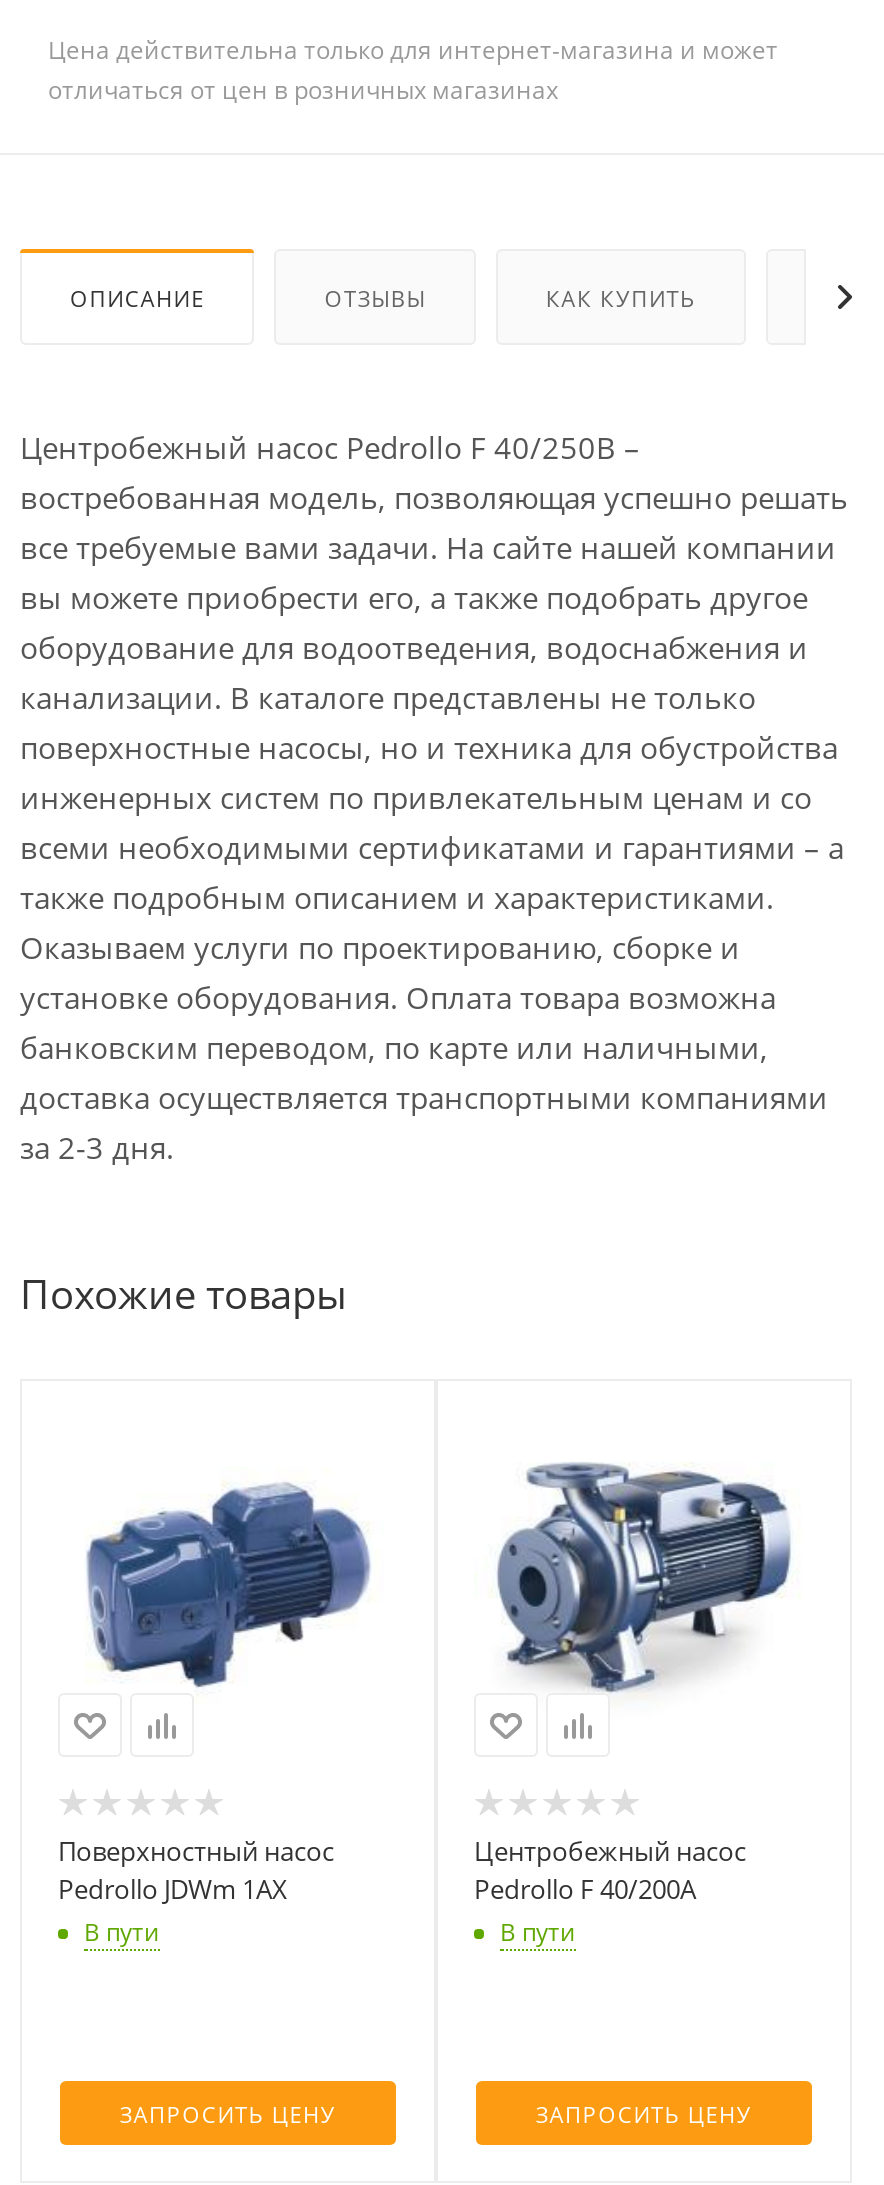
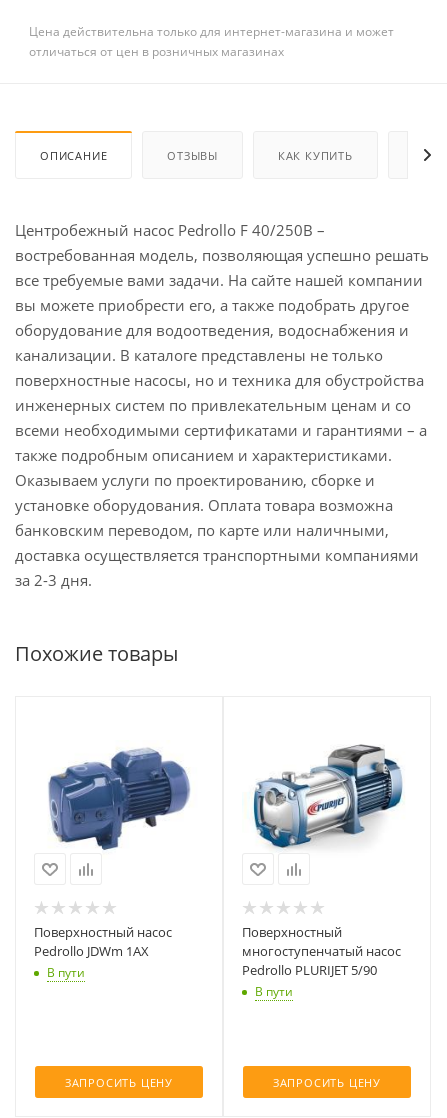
[496,1461,794,1693] [image] -> [252,738,403,852] [image]
[474,1833,746,1907] Центробежный насос | Pedrollo F 40/200A -> [242,923,401,979] Поверхностный | многоступенчатый насос | Pedrollo PLURIJET 5/90

